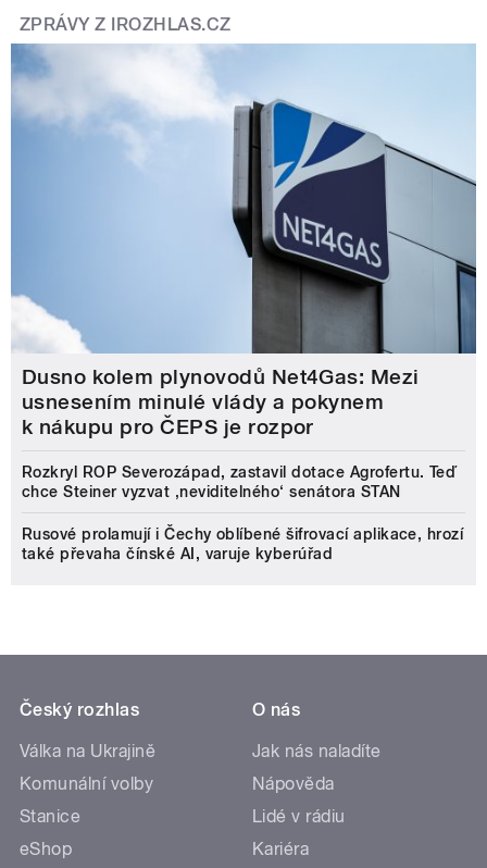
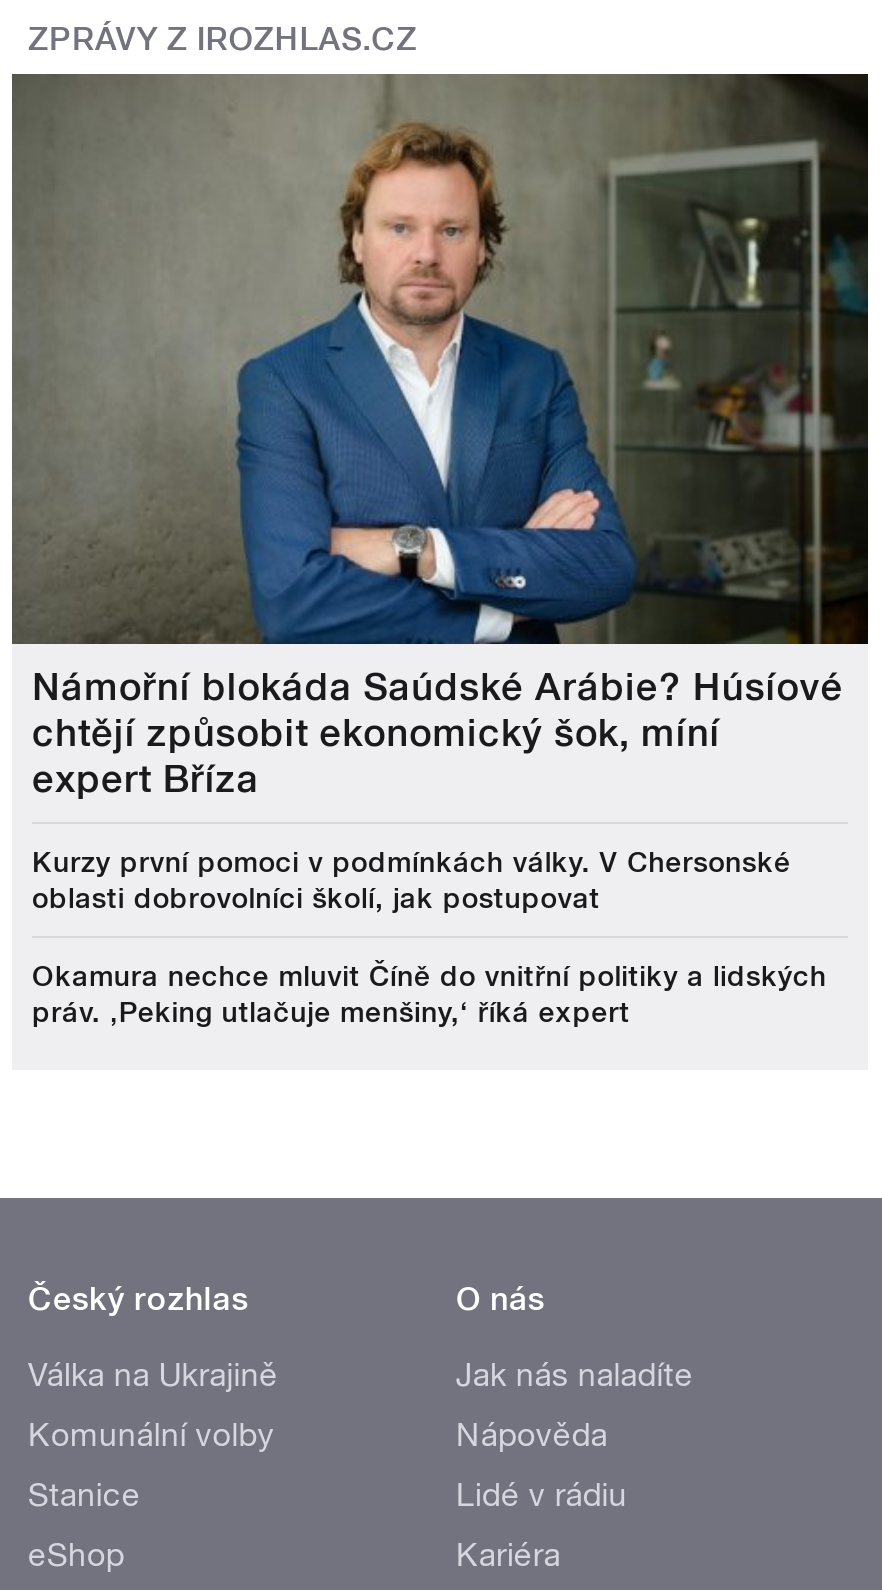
[10,42,477,439] [image] | Dusno kolem plynovodů Net4Gas: Mezi | usnesením minulé vlády a pokynem | k nákupu pro ČEPS je rozpor -> [10,72,870,802] [image] | Námořní blokáda Saúdské Arábie? Húsíové | chtějí způsobit ekonomický šok, míní | expert Bříza
[22,463,457,500] Rozkryl ROP Severozápad, zastavil dotace Agrofertu. Teď | chce Steiner vyzvat ‚neviditelného‘ senátora STAN -> [32,846,791,914] Kurzy první pomoci v podmínkách války. V Chersonské | oblasti dobrovolníci školí, jak postupovat
[22,525,463,562] Rusové prolamují i Čechy oblíbené šifrovací aplikace, hrozí | také převaha čínské AI, varuje kyberúřad -> [32,960,827,1028] Okamura nechce mluvit Číně do vnitřní politiky a lidských | práv. ‚Peking utlačuje menšiny,‘ říká expert

